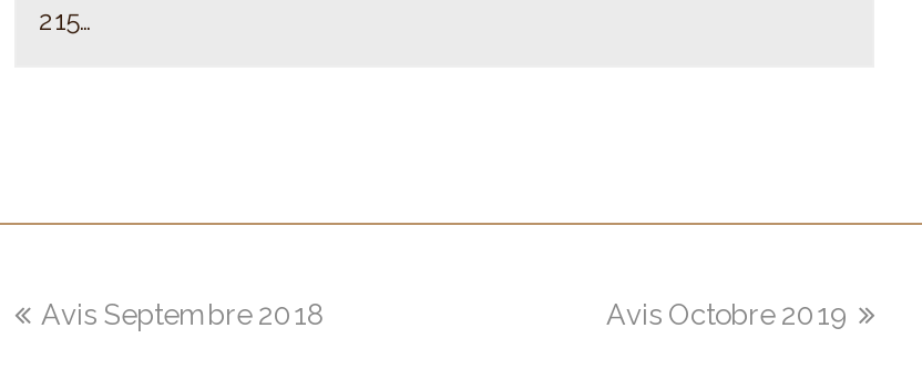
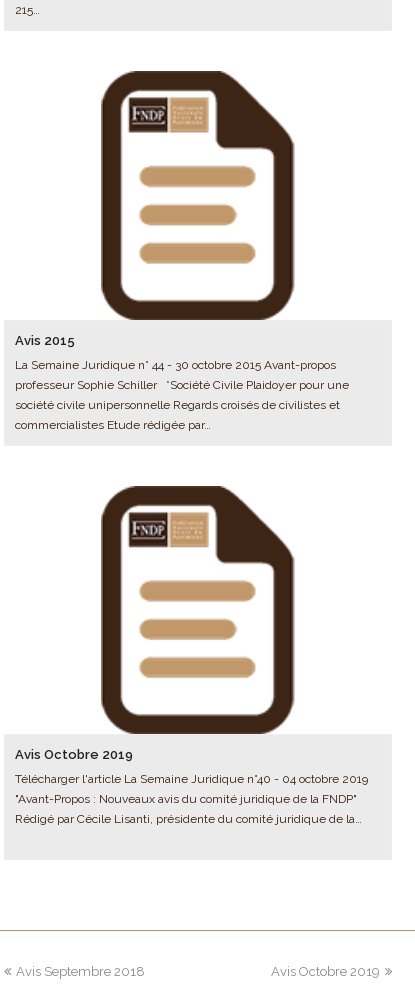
none -> [15,70,349,432] [image] | Avis 2015 | La Semaine Juridique n° 44 - 30 octobre 2015 Avant-propos | professeur Sophie Schiller *Société Civile Plaidoyer pour une | société civile unipersonnelle Regards croisés de civilistes et | commercialistes Etude rédigée par…
none -> [15,485,368,826] [image] | Avis Octobre 2019 | Télécharger l'article La Semaine Juridique n°40 - 04 octobre 2019 | "Avant-Propos : Nouveaux avis du comité juridique de la FNDP" | Rédigé par Cécile Lisanti, présidente du comité juridique de la…

